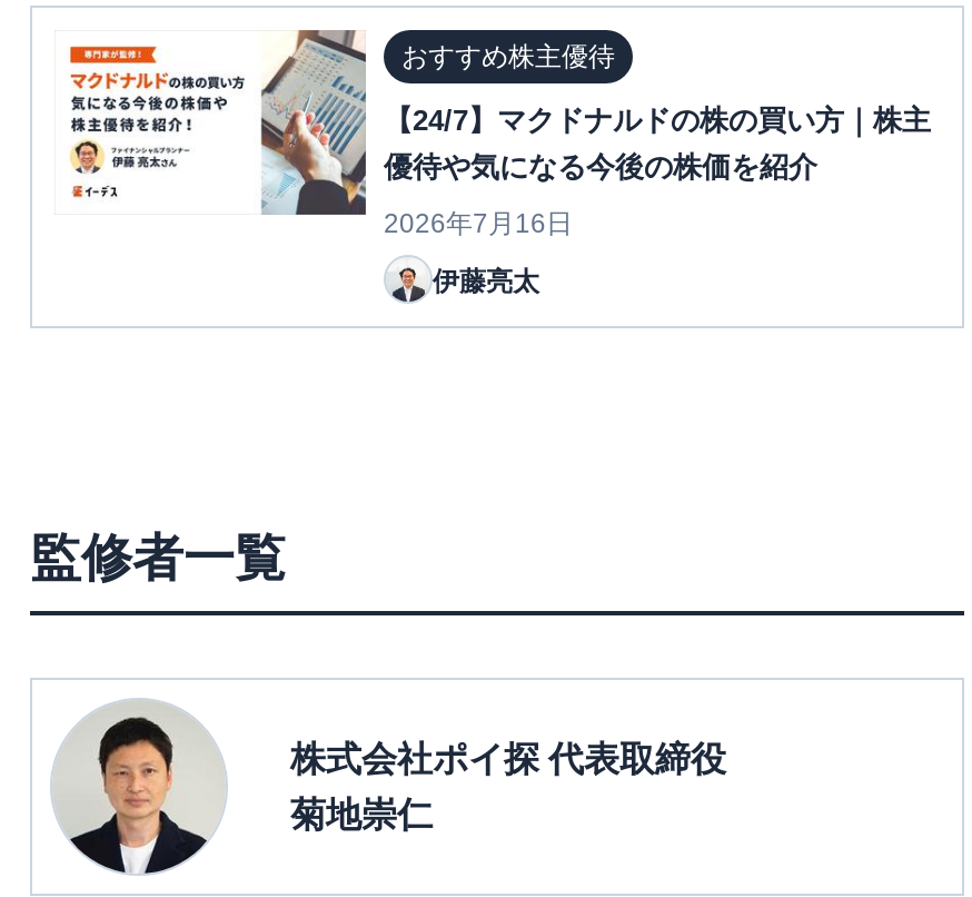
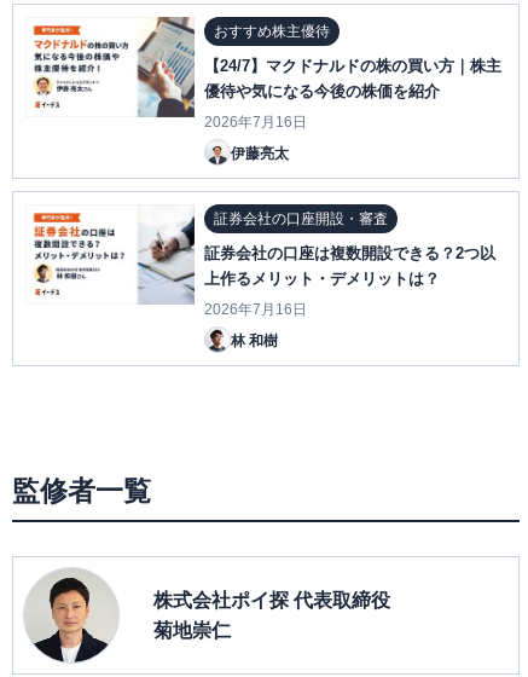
none -> [35,226,126,283] [image]
none -> [137,210,495,349] [image] | 証券会社の口座開設・審査 | 証券会社の口座は複数開設できる？2つ以 | 上作るメリット・デメリットは？ | 2026年7月16日 | 林 和樹

